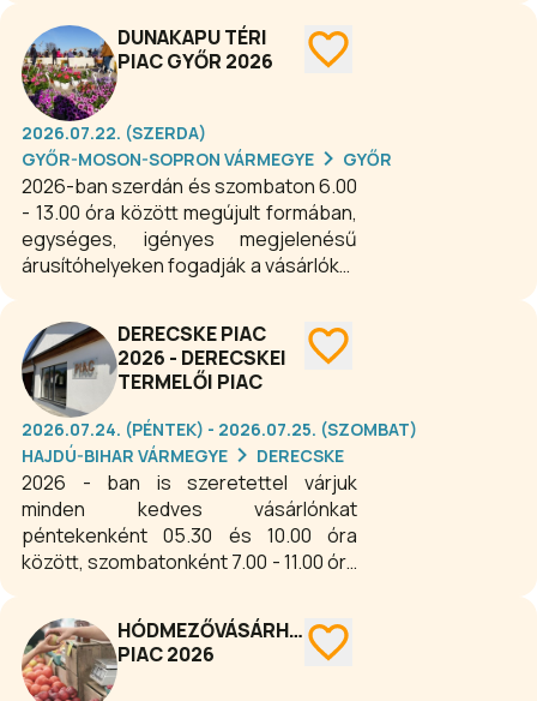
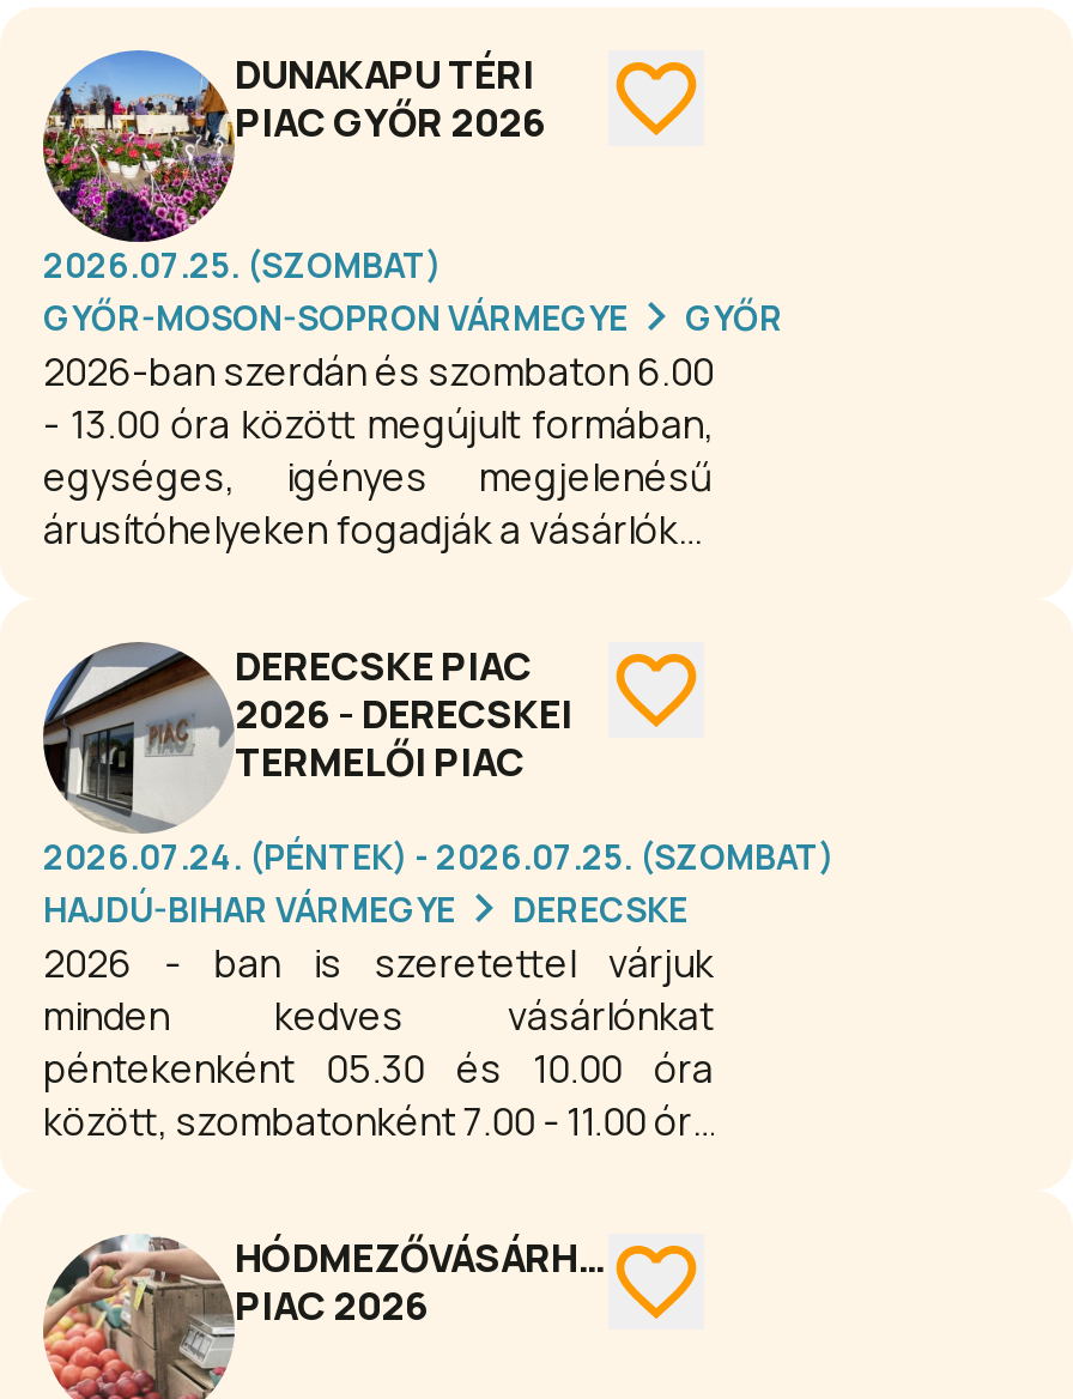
[22,121,206,144] 2026.07.22. (SZERDA) -> [43,242,441,287] 2026.07.25. (SZOMBAT)

